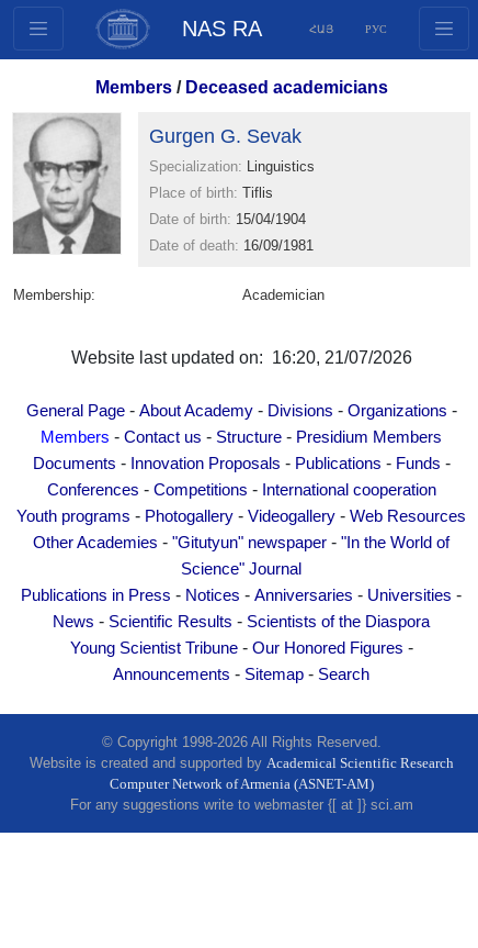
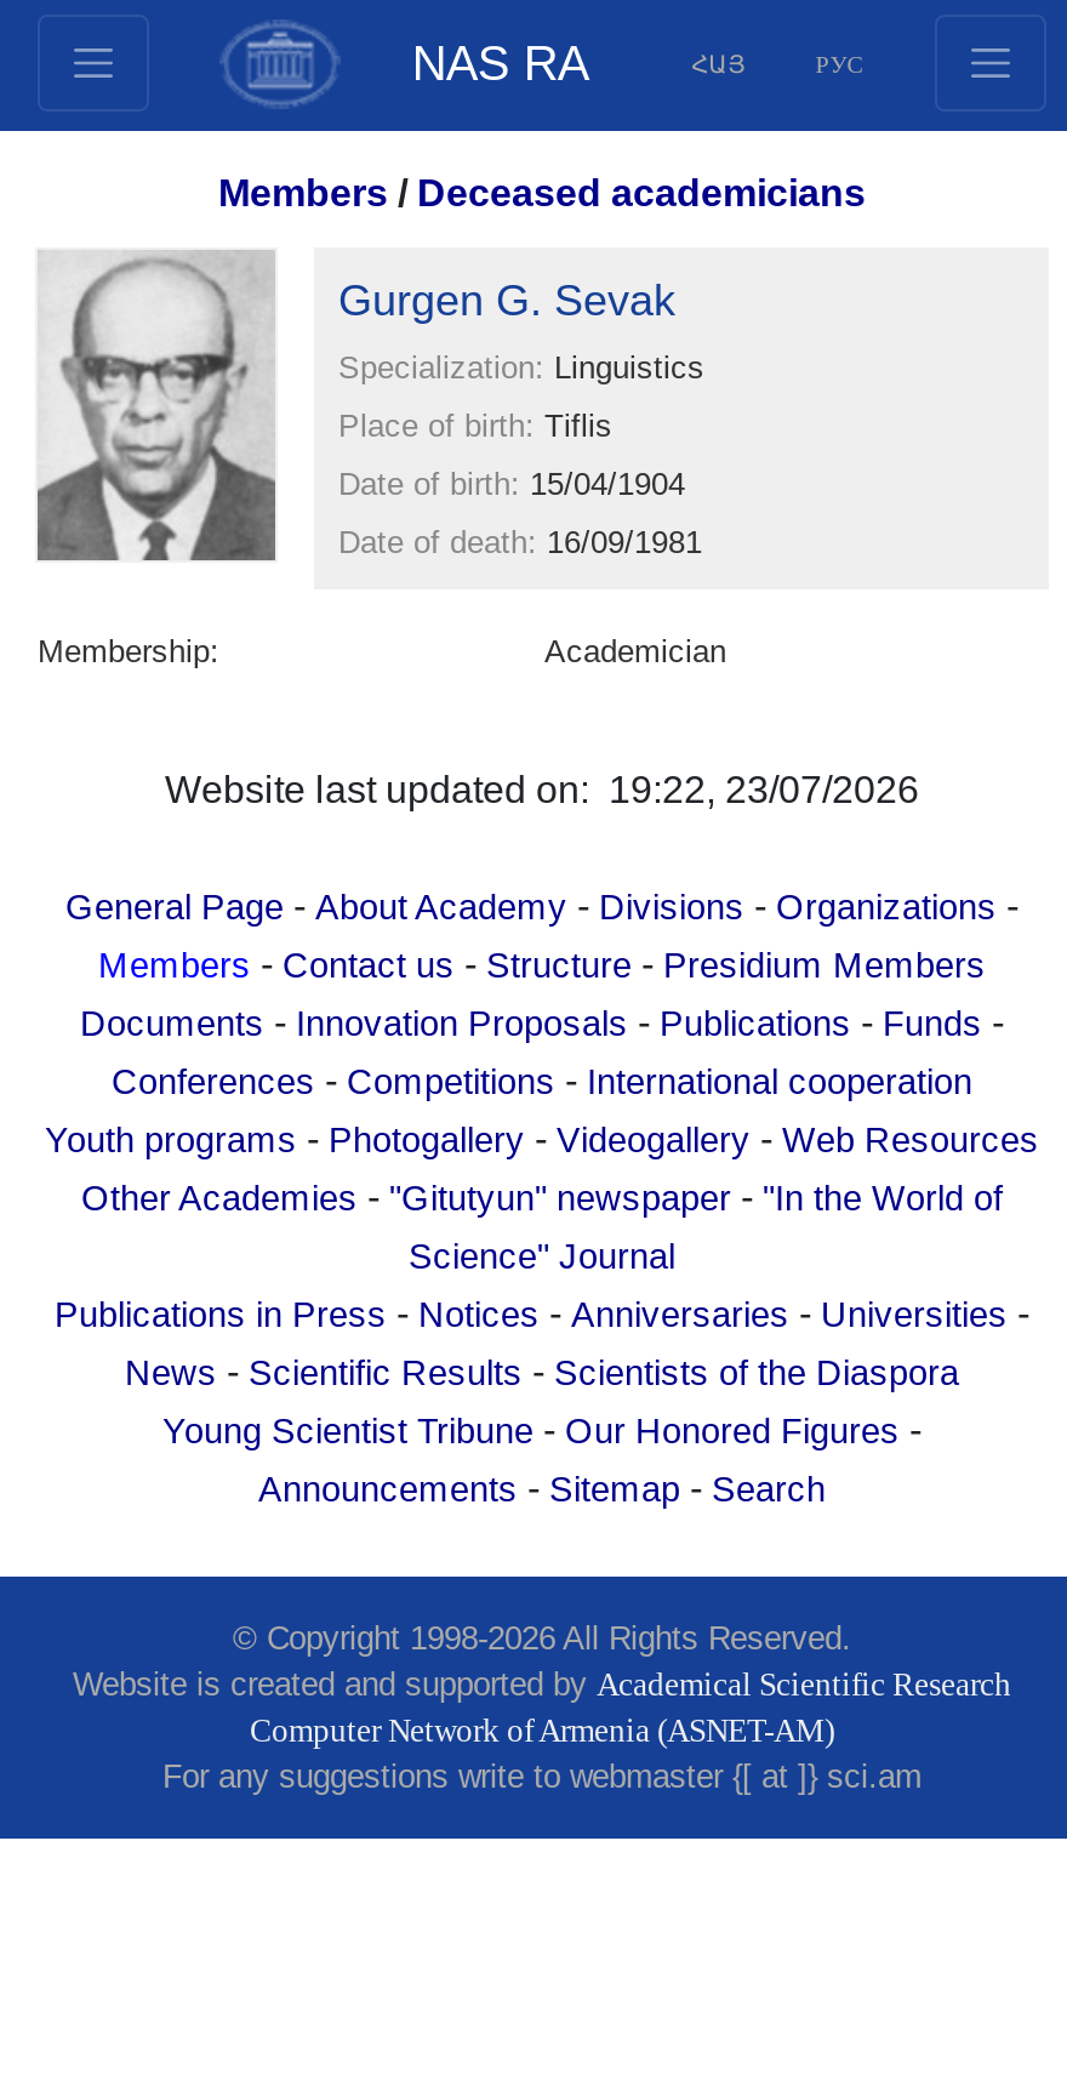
[71,348,412,367] Website last updated on: 16:20, 21/07/2026 -> [165,769,919,810] Website last updated on: 19:22, 23/07/2026

